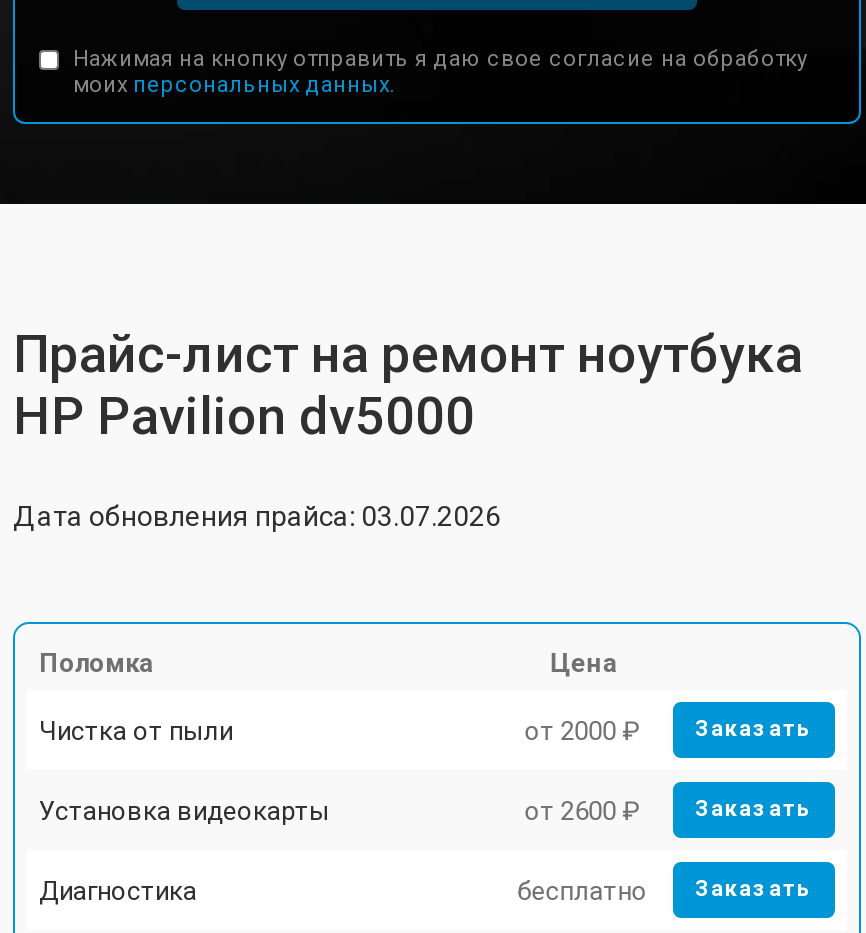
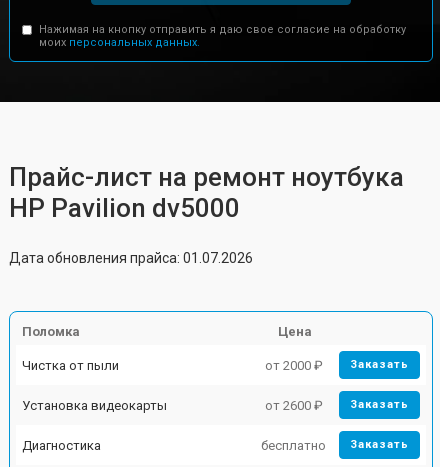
[13,500,501,532] Дата обновления прайса: 03.07.2026 -> [9,250,253,266] Дата обновления прайса: 01.07.2026

